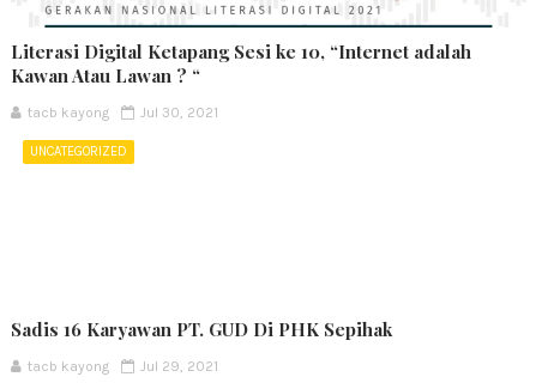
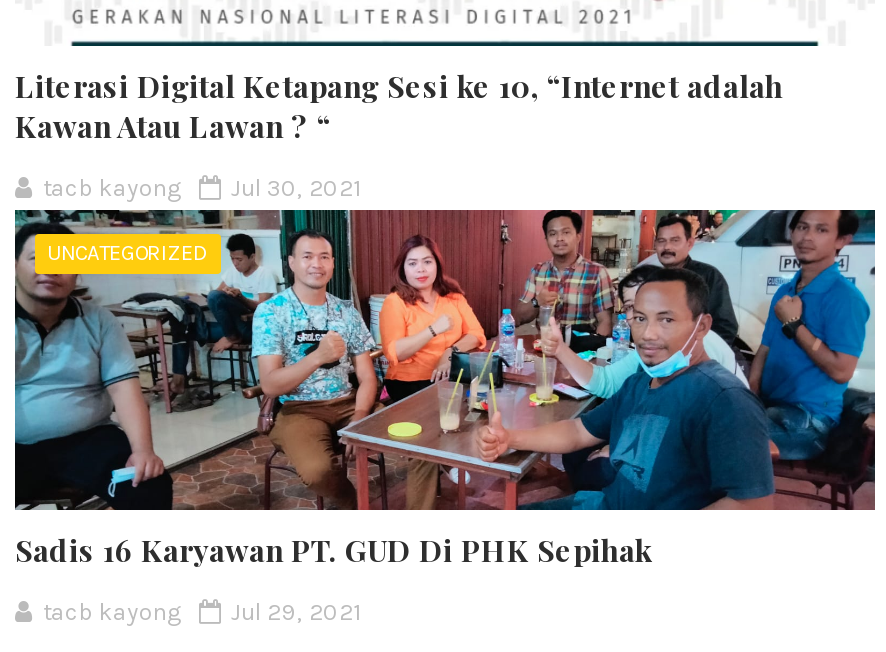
none -> [13,208,877,512] [image]

